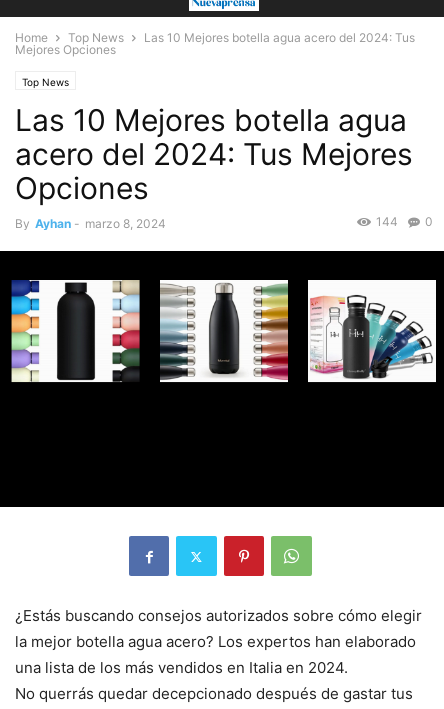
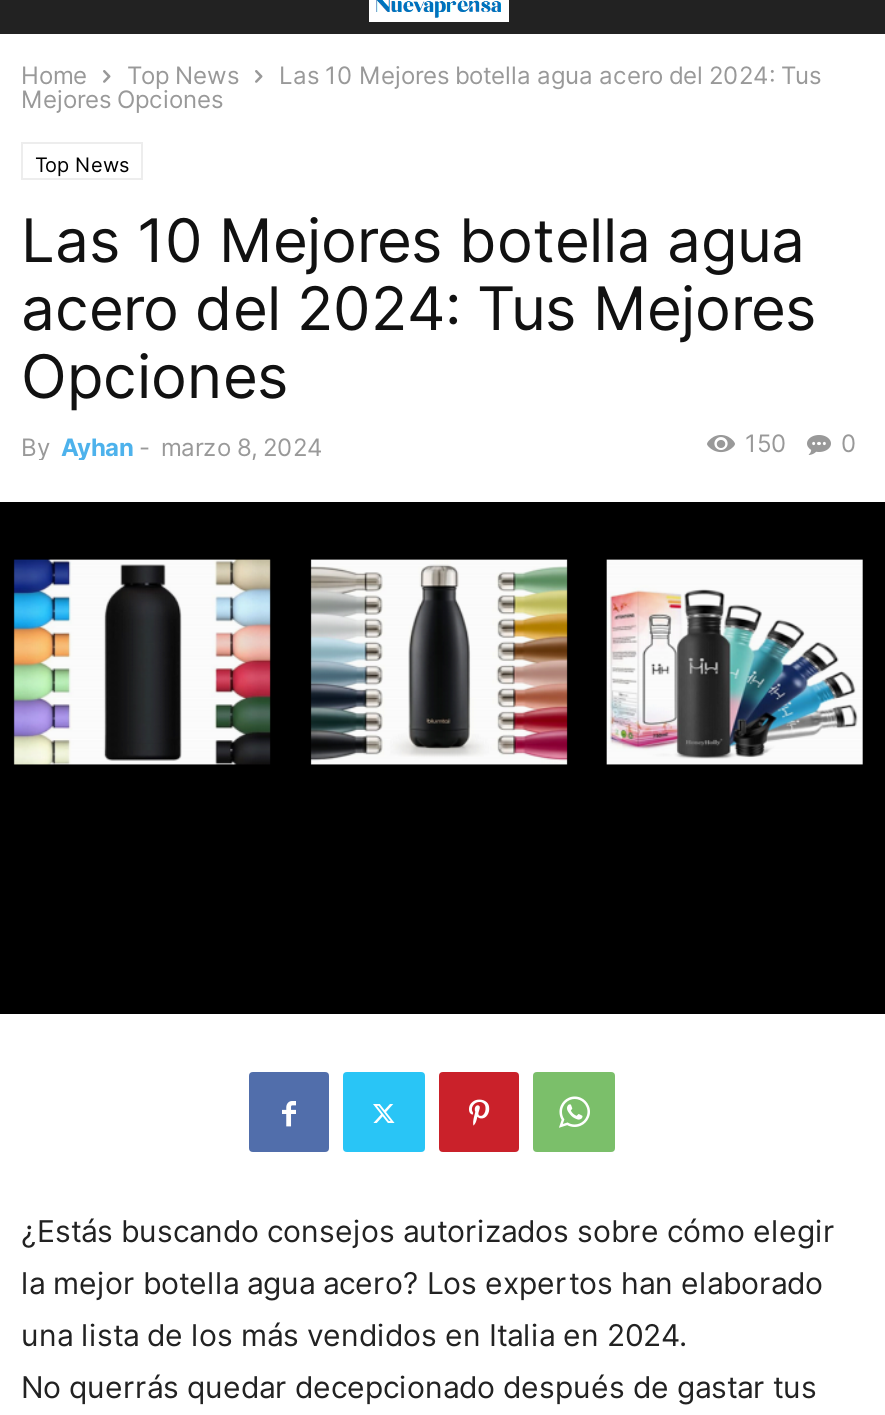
[376,214,433,229] 144 0 -> [745,428,857,458] 150 0

